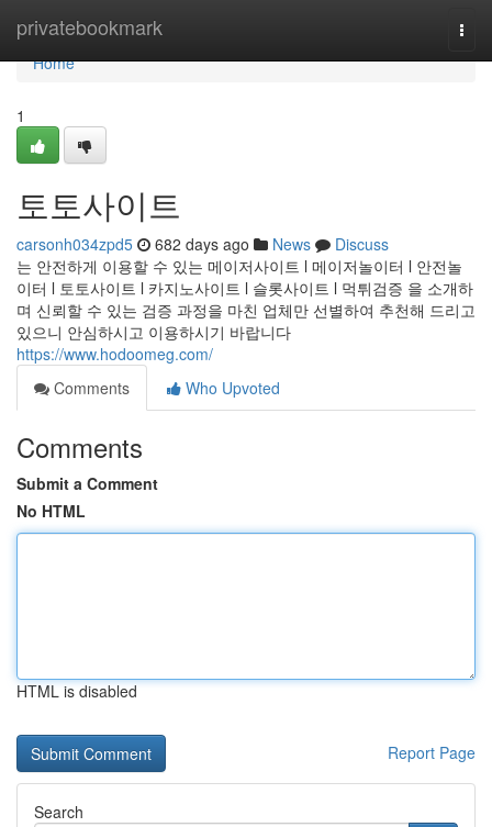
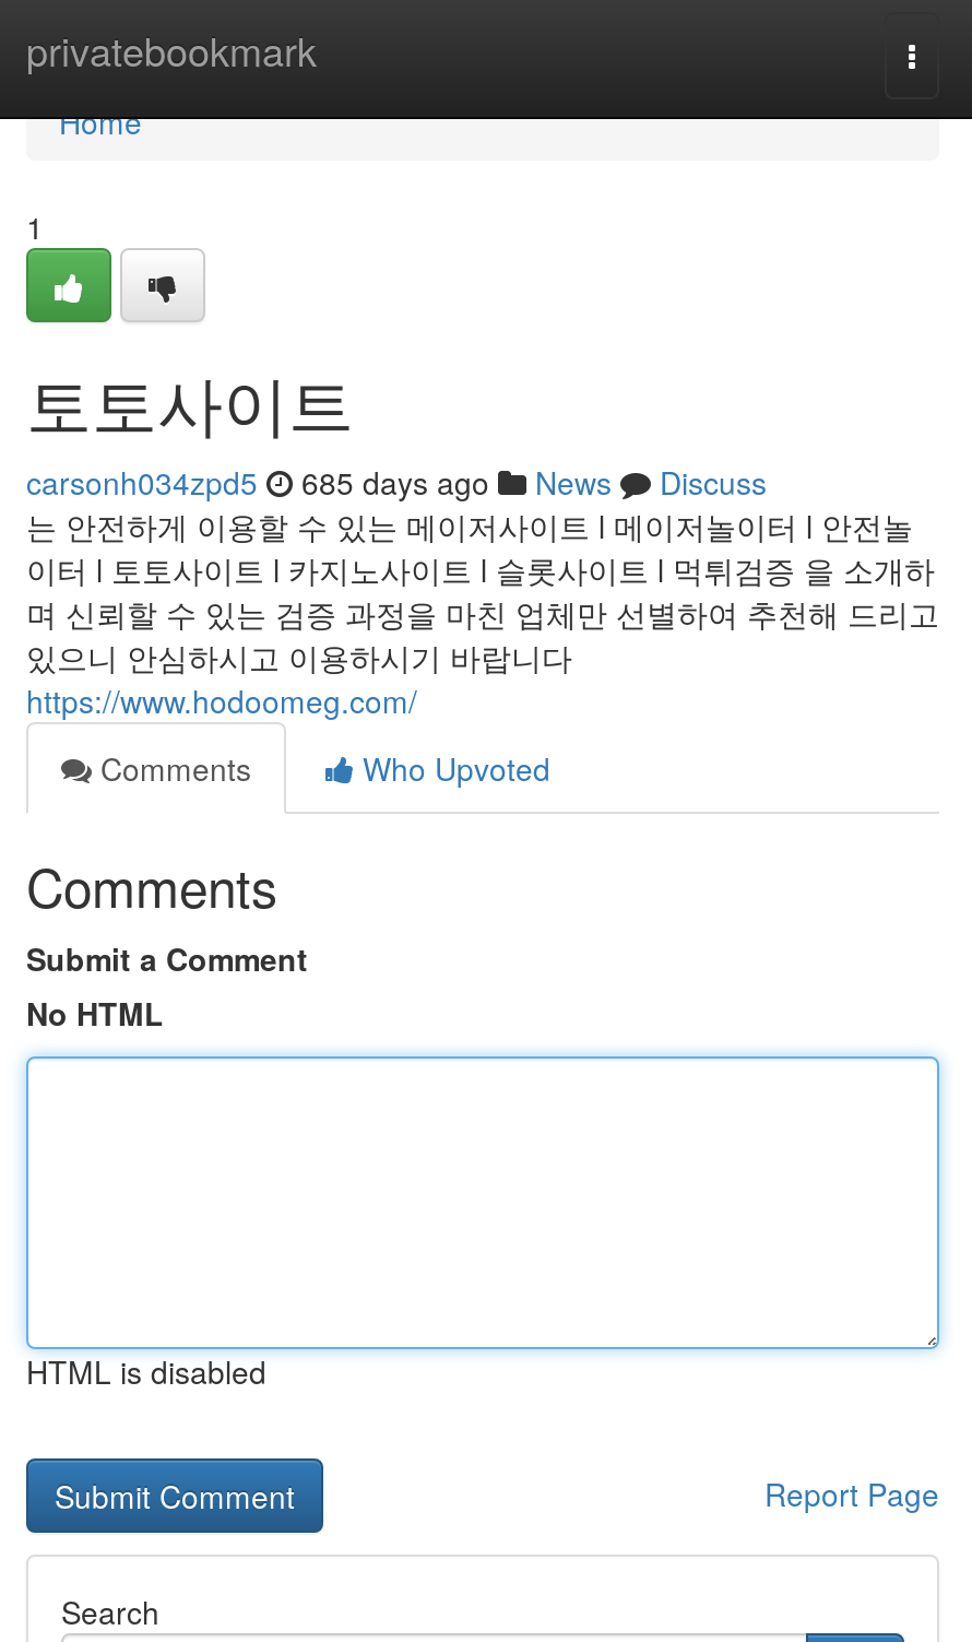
[16,233,389,255] carsonh034zpd5 682 days ago News Discuss -> [26,460,767,504] carsonh034zpd5 685 days ago News Discuss

